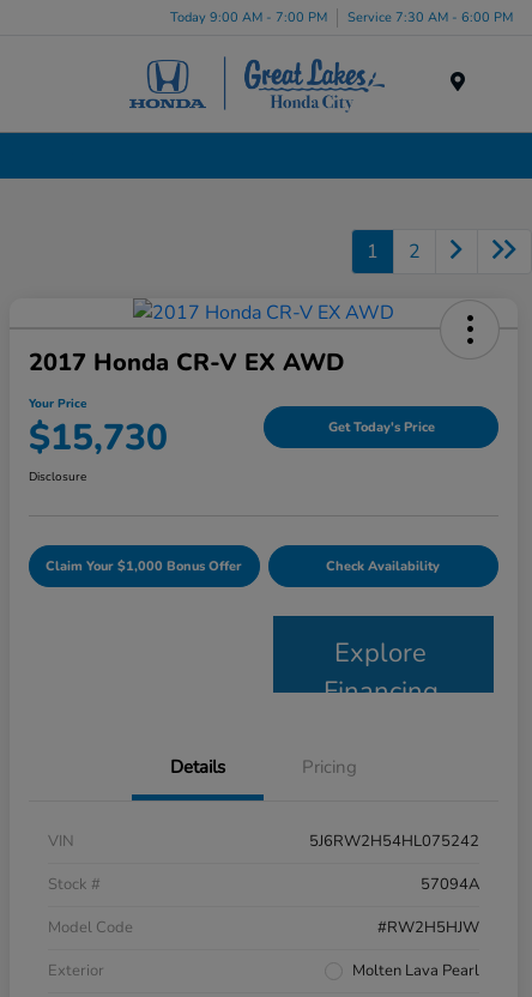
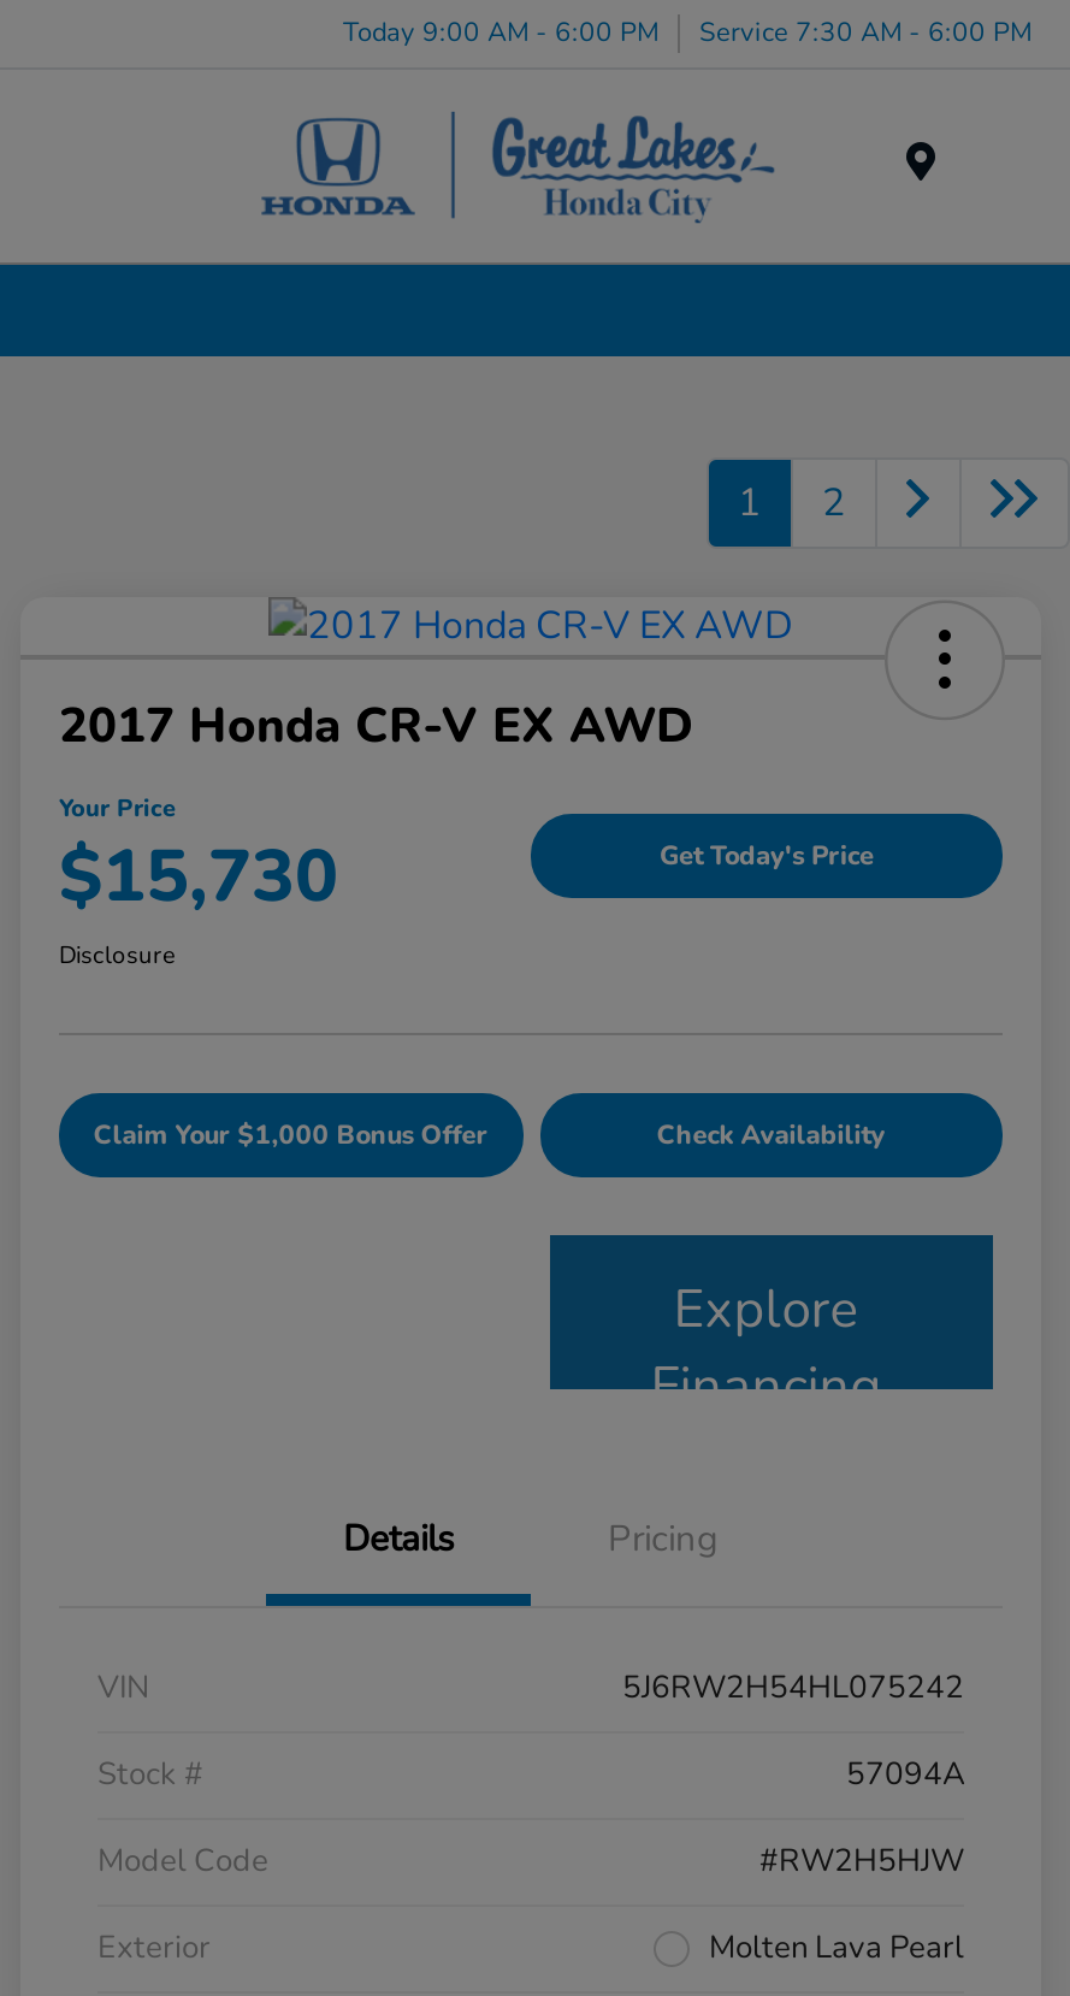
[170,8,513,26] Today 9:00 AM - 7:00 PM Service 7:30 AM - 6:00 PM -> [343,13,1031,49] Today 9:00 AM - 6:00 PM Service 7:30 AM - 6:00 PM

